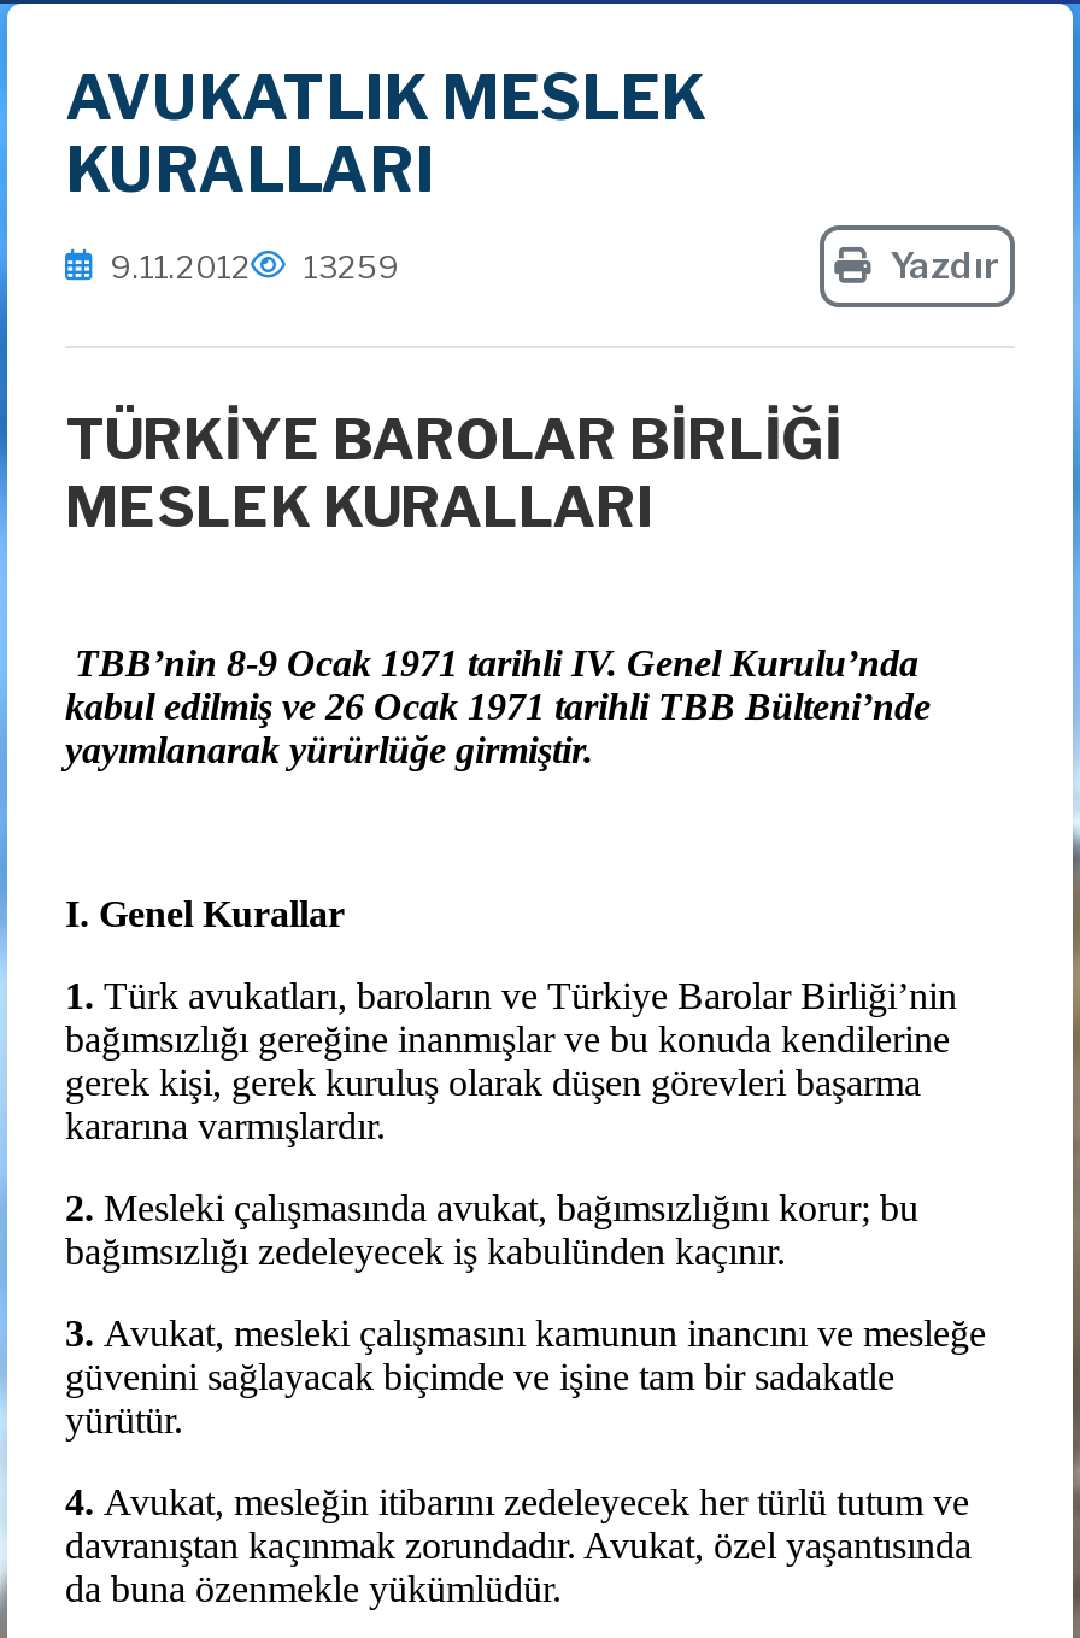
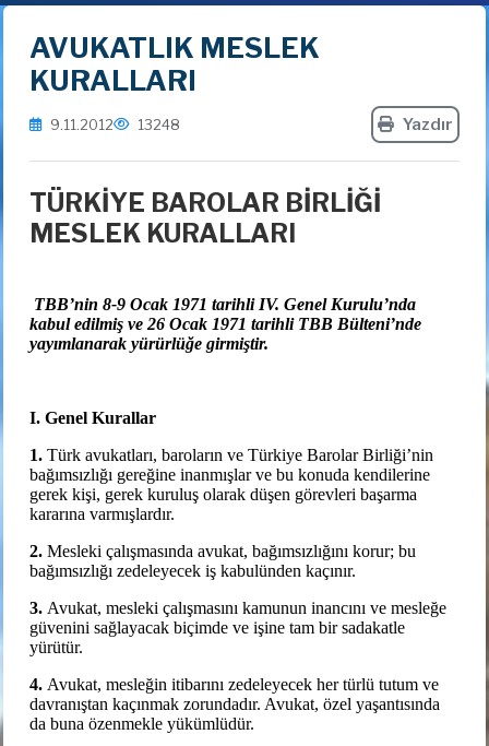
[111,248,400,284] 9.11.2012 13259 -> [50,116,180,133] 9.11.2012 13248

